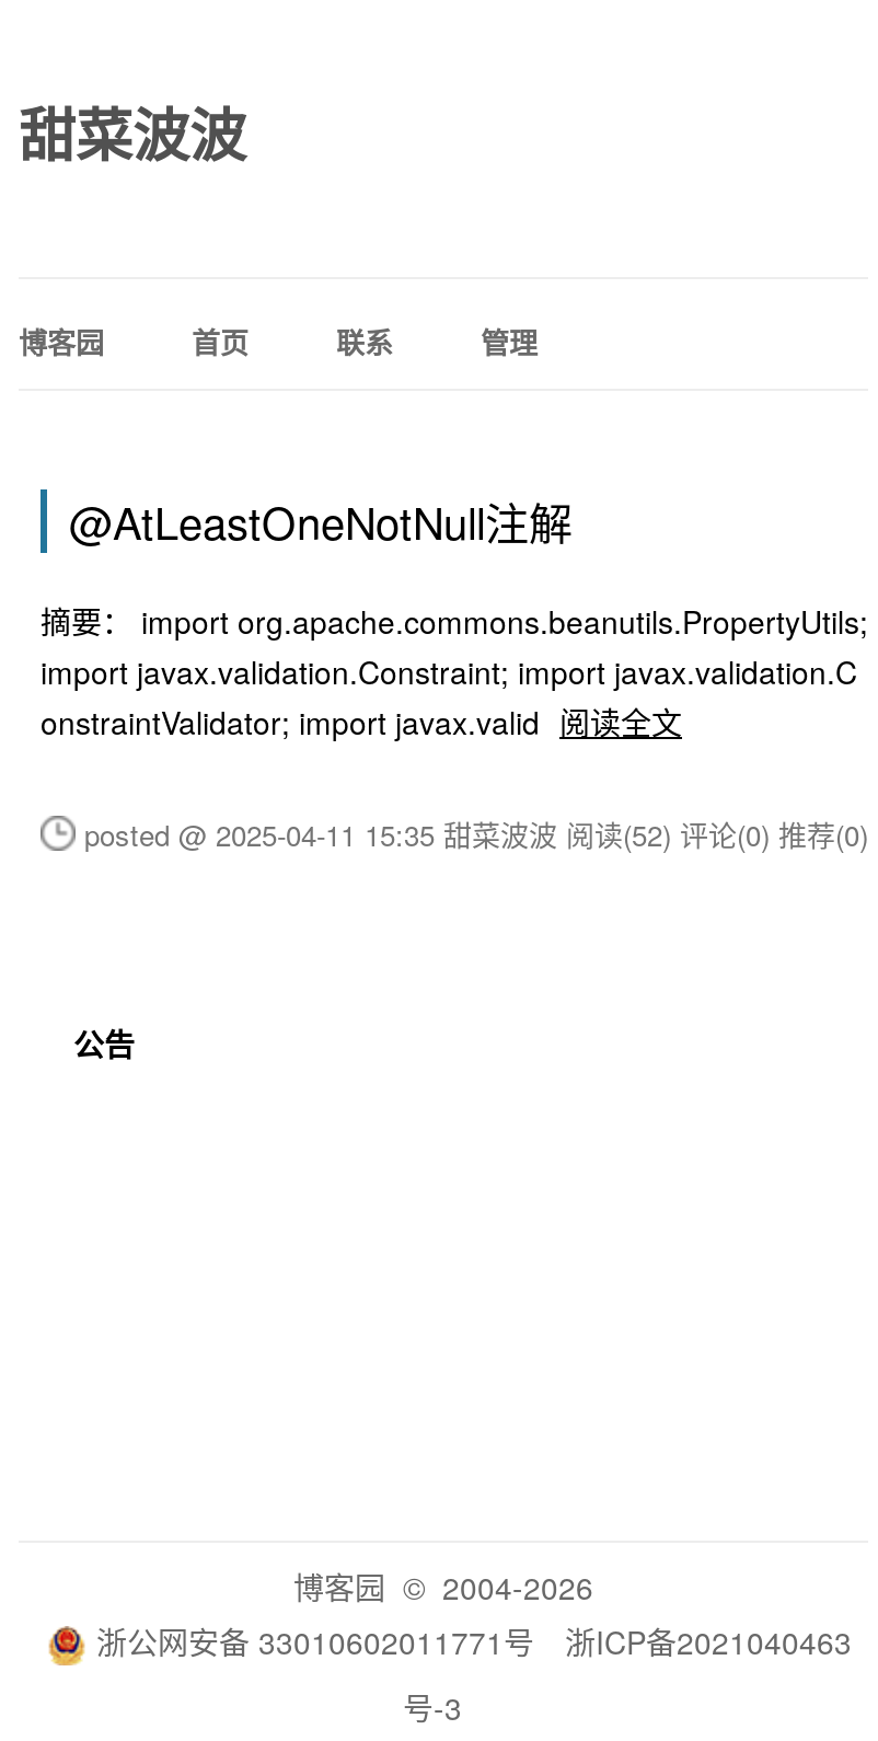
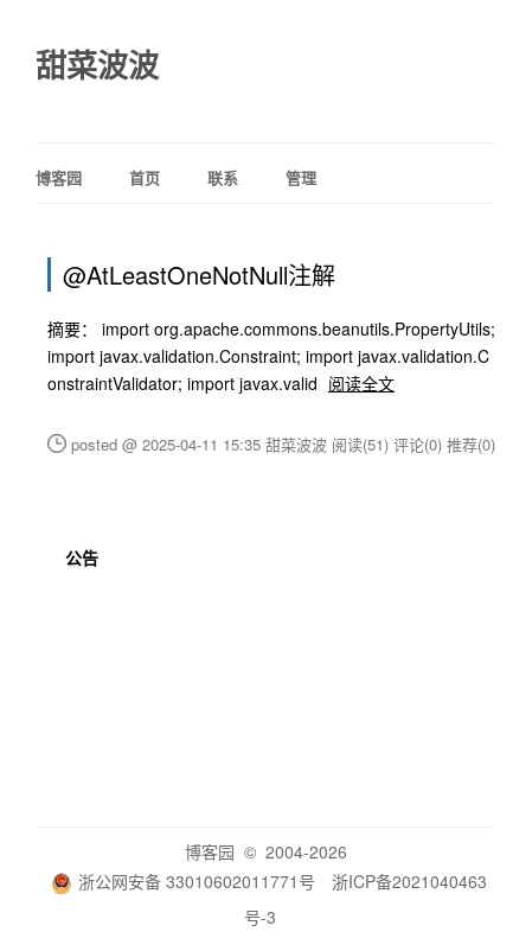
[84,814,868,855] posted @ 2025-04-11 15:35 甜菜波波阅读(52) 评论(0) 推荐(0) -> [71,433,495,455] posted @ 2025-04-11 15:35 甜菜波波阅读(51) 评论(0) 推荐(0)

